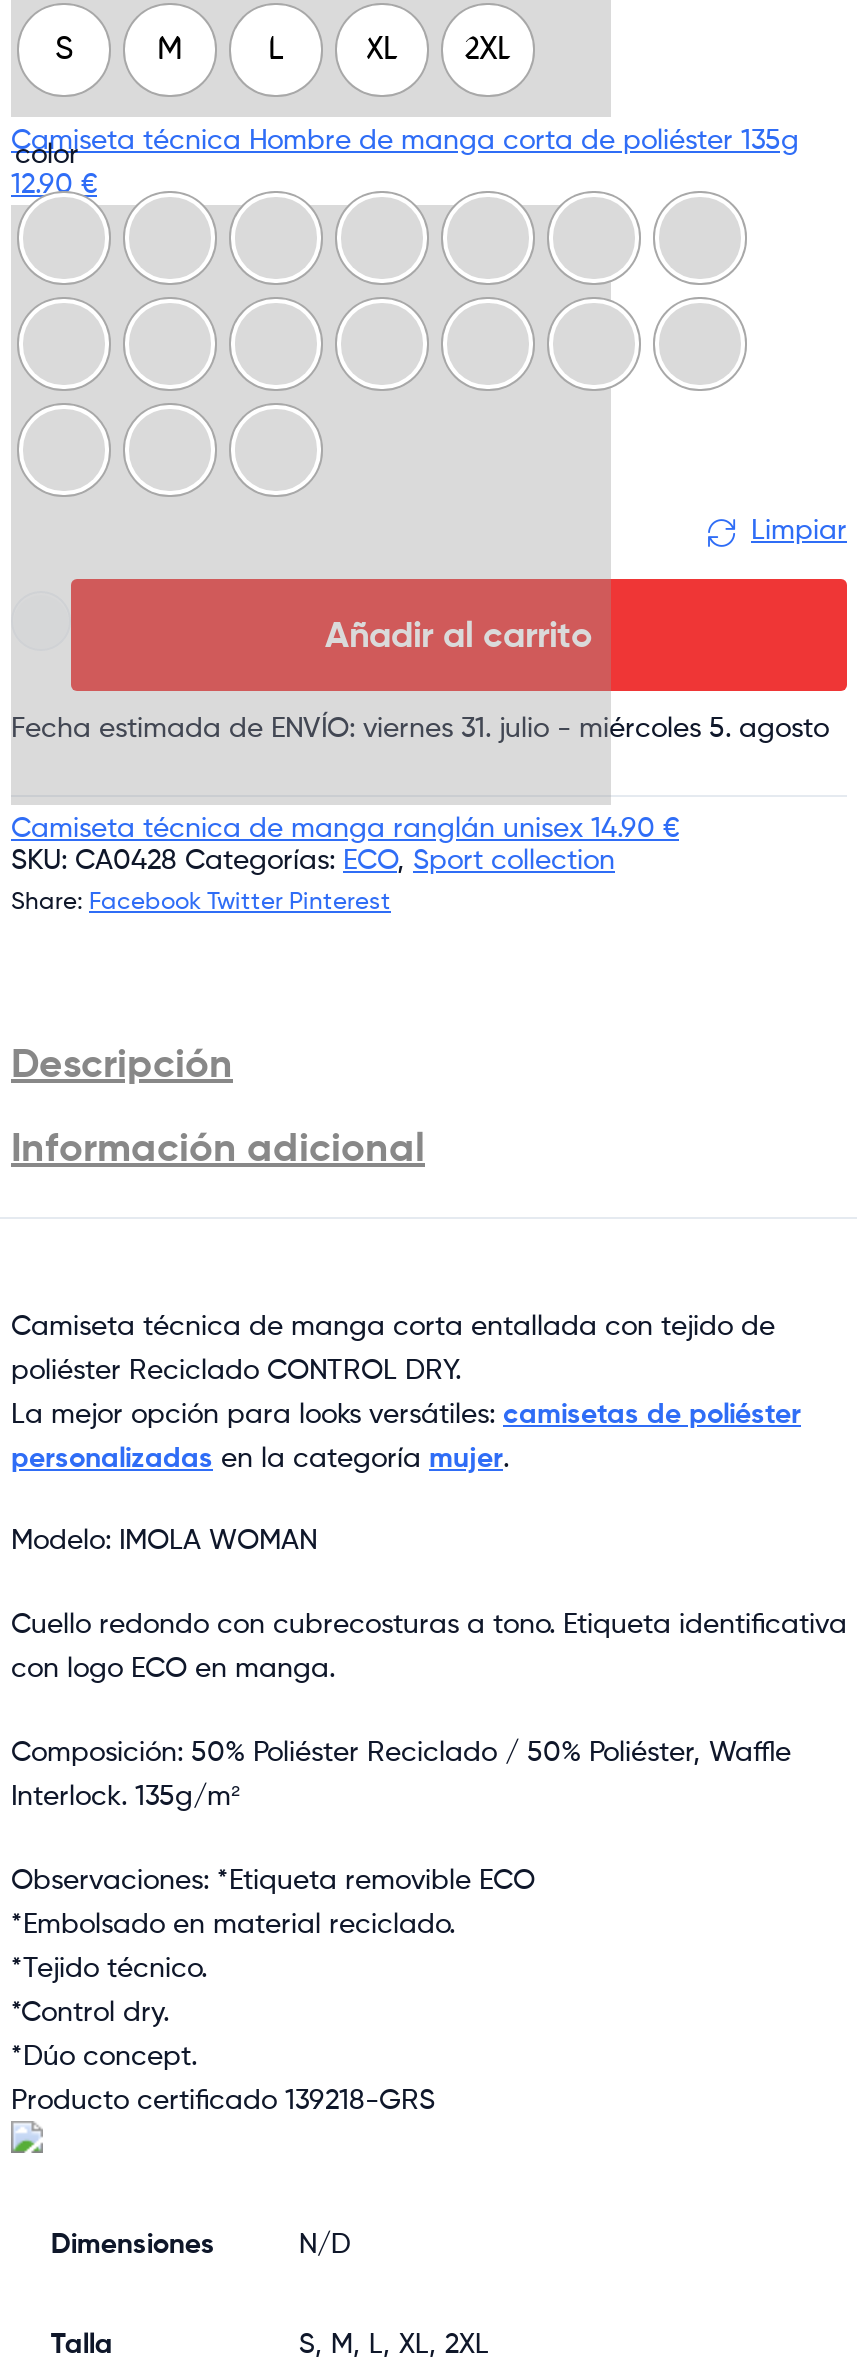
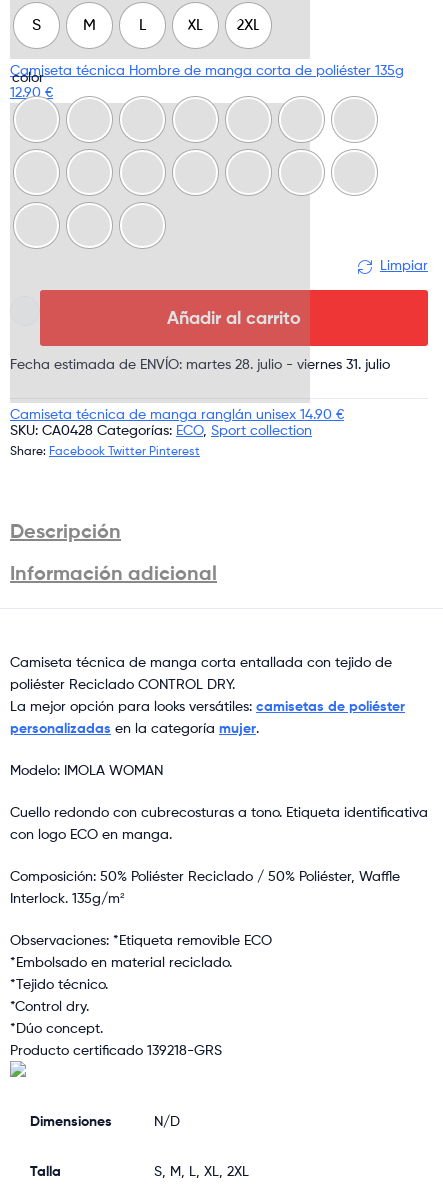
[11,709,829,743] Fecha estimada de ENVÍO: viernes 31. julio - miércoles 5. agosto -> [10,355,390,372] Fecha estimada de ENVÍO: martes 28. julio - viernes 31. julio

